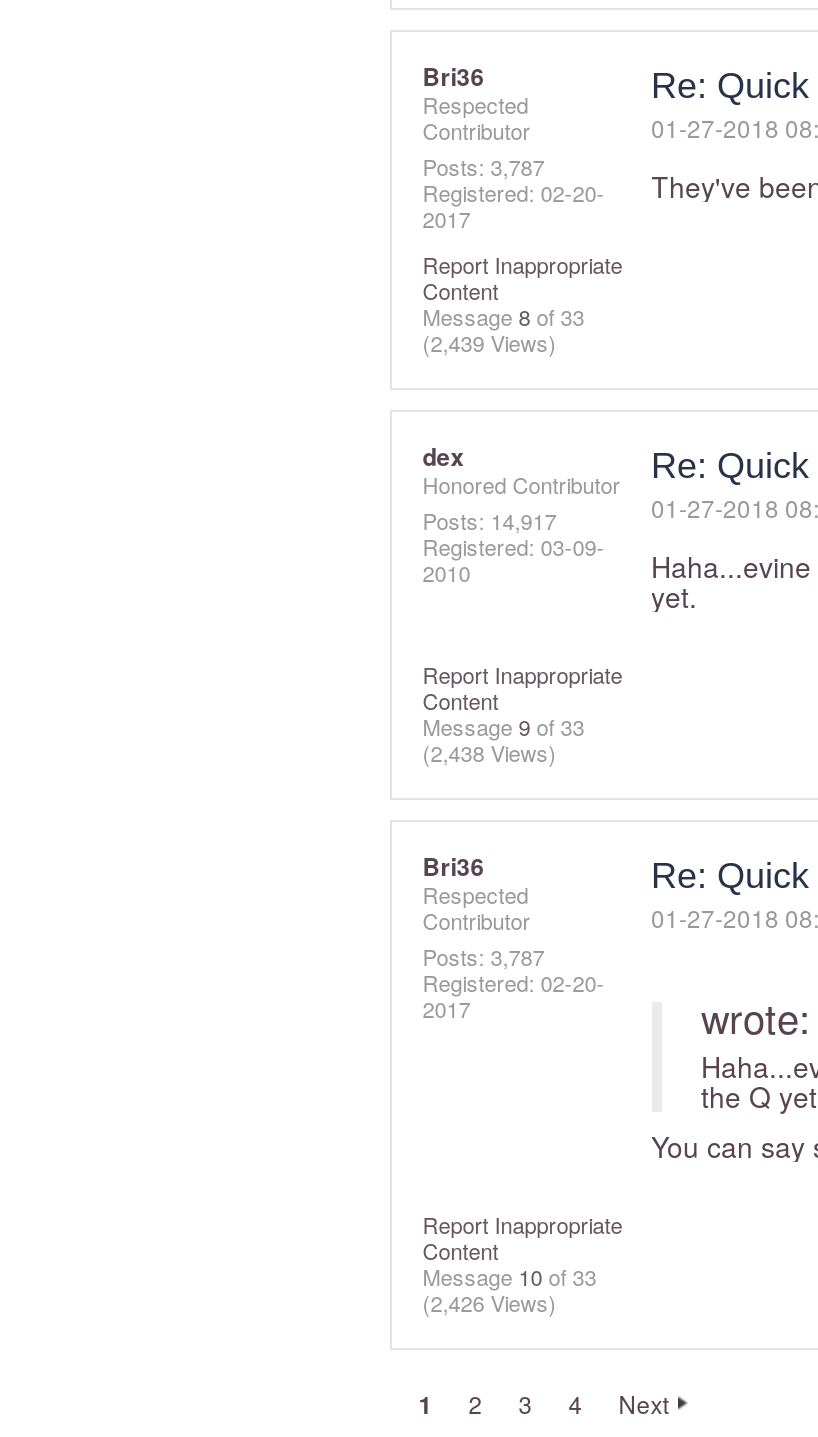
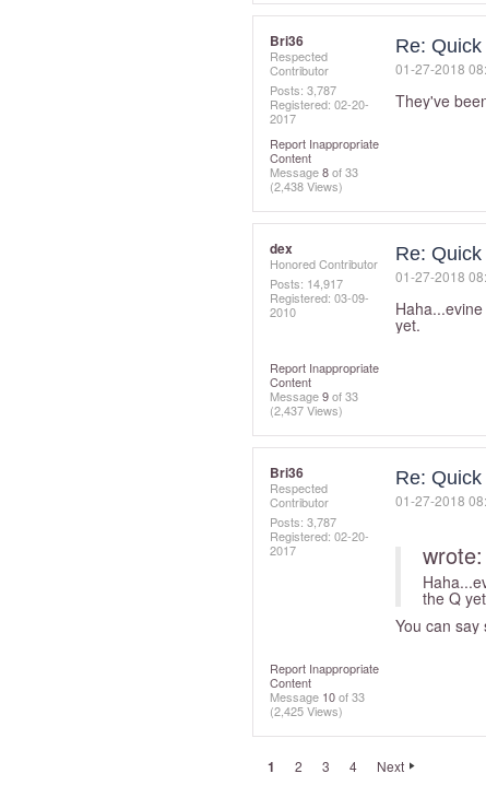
[422,327,556,359] (2,439 Views) -> [270,177,343,195] (2,438 Views)
[422,737,556,769] (2,438 Views) -> [270,402,343,419] (2,437 Views)
[422,1287,556,1319] (2,426 Views) -> [270,702,343,720] (2,425 Views)

